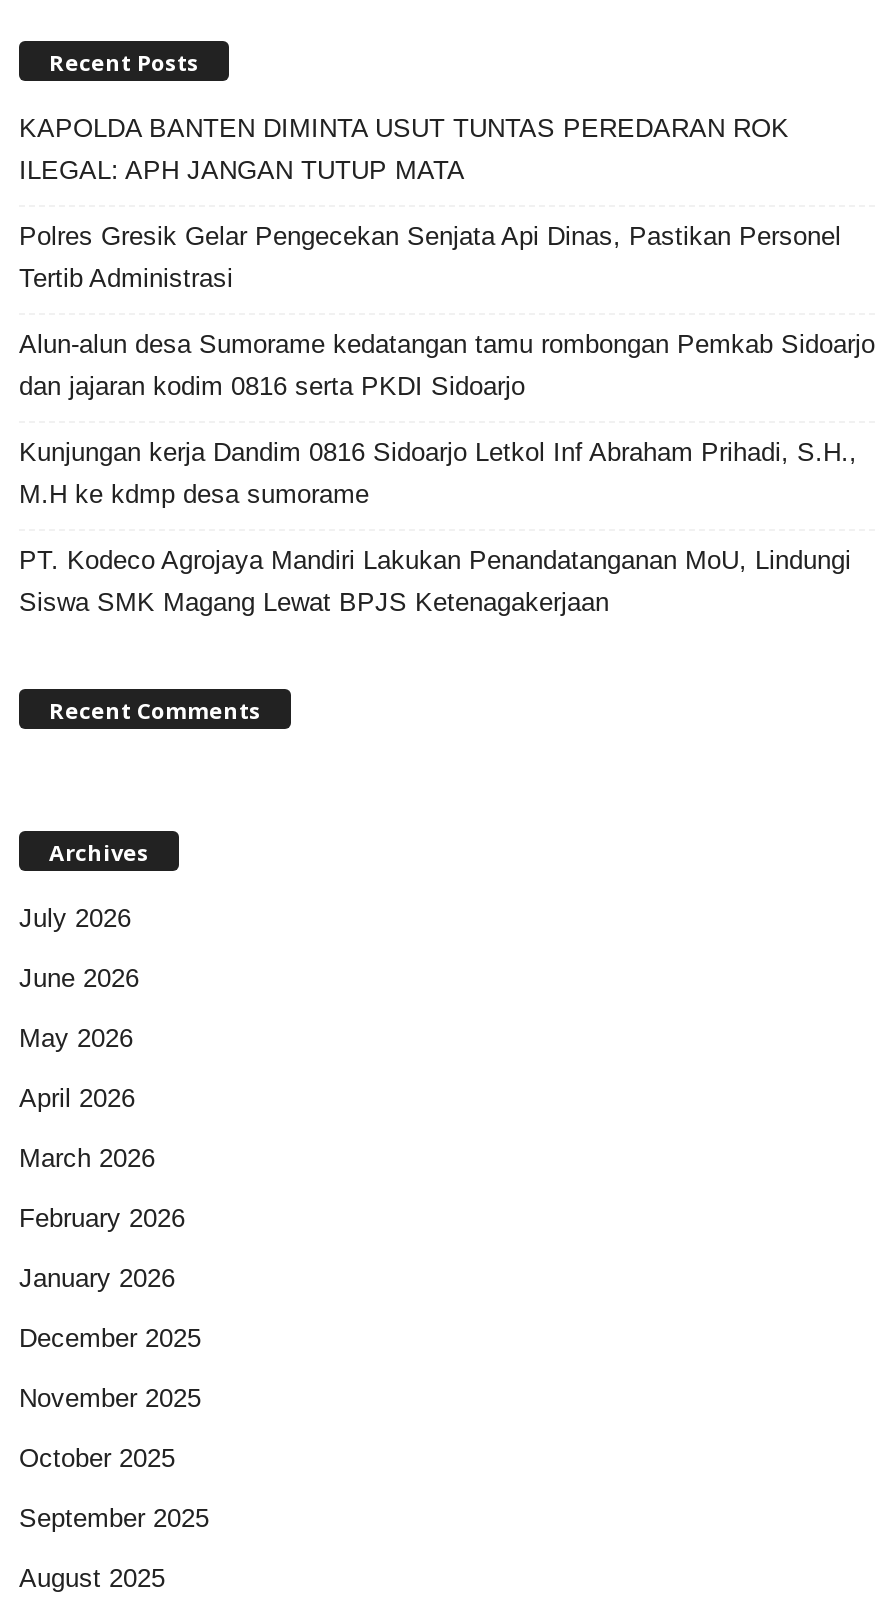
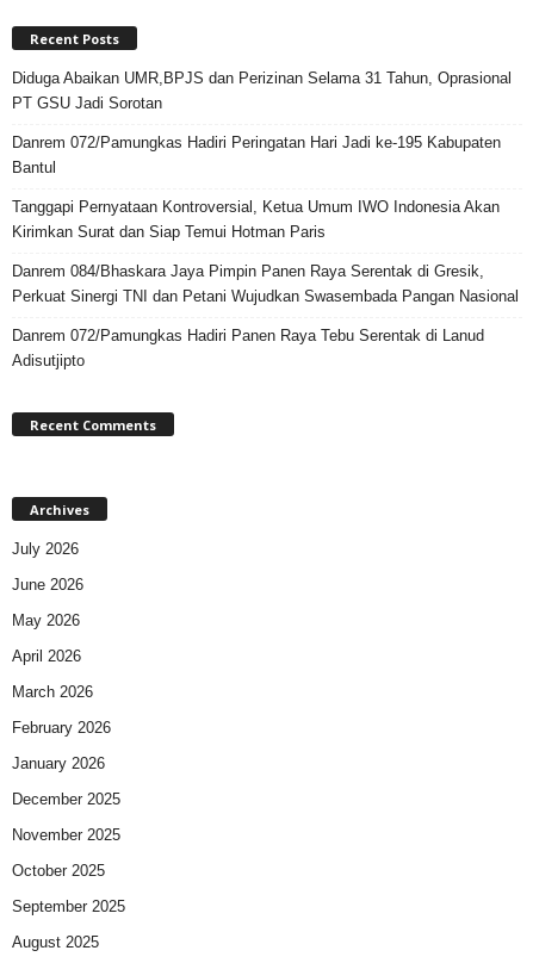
[19,114,789,186] KAPOLDA BANTEN DIMINTA USUT TUNTAS PEREDARAN ROK | ILEGAL: APH JANGAN TUTUP MATA -> [12,70,512,113] Diduga Abaikan UMR,BPJS dan Perizinan Selama 31 Tahun, Oprasional | PT GSU Jadi Sorotan
[19,222,841,294] Polres Gresik Gelar Pengecekan Senjata Api Dinas, Pastikan Personel | Tertib Administrasi -> [12,134,501,177] Danrem 072/Pamungkas Hadiri Peringatan Hari Jadi ke-195 Kabupaten | Bantul
[19,330,875,402] Alun-alun desa Sumorame kedatangan tamu rombongan Pemkab Sidoarjo | dan jajaran kodim 0816 serta PKDI Sidoarjo -> [12,198,500,241] Tanggapi Pernyataan Kontroversial, Ketua Umum IWO Indonesia Akan | Kirimkan Surat dan Siap Temui Hotman Paris
[19,438,857,510] Kunjungan kerja Dandim 0816 Sidoarjo Letkol Inf Abraham Prihadi, S.H., | M.H ke kdmp desa sumorame -> [12,263,519,306] Danrem 084/Bhaskara Jaya Pimpin Panen Raya Serentak di Gresik, | Perkuat Sinergi TNI dan Petani Wujudkan Swasembada Pangan Nasional
[19,546,851,618] PT. Kodeco Agrojaya Mandiri Lakukan Penandatanganan MoU, Lindungi | Siswa SMK Magang Lewat BPJS Ketenagakerjaan -> [12,327,484,370] Danrem 072/Pamungkas Hadiri Panen Raya Tebu Serentak di Lanud | Adisutjipto

